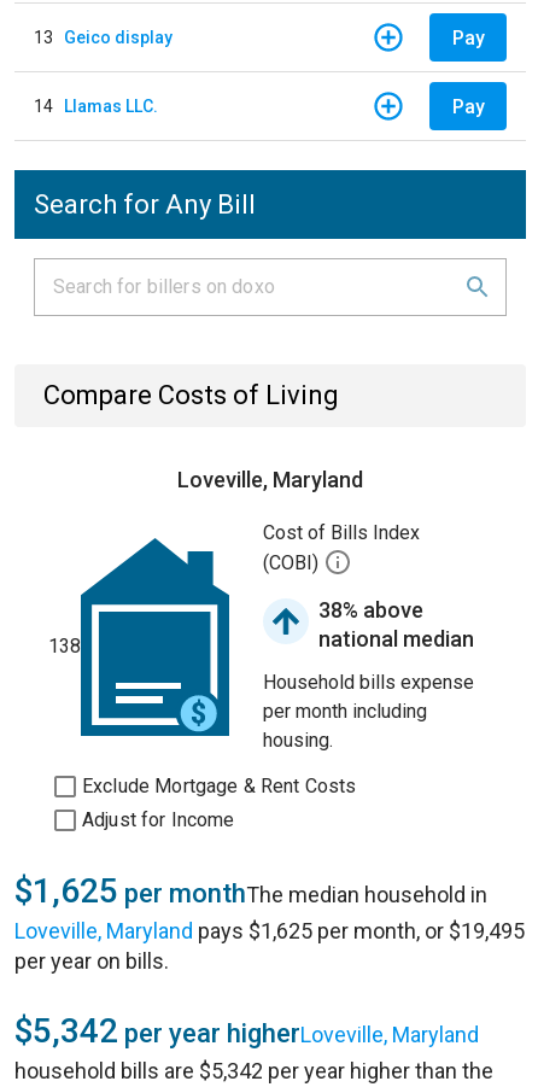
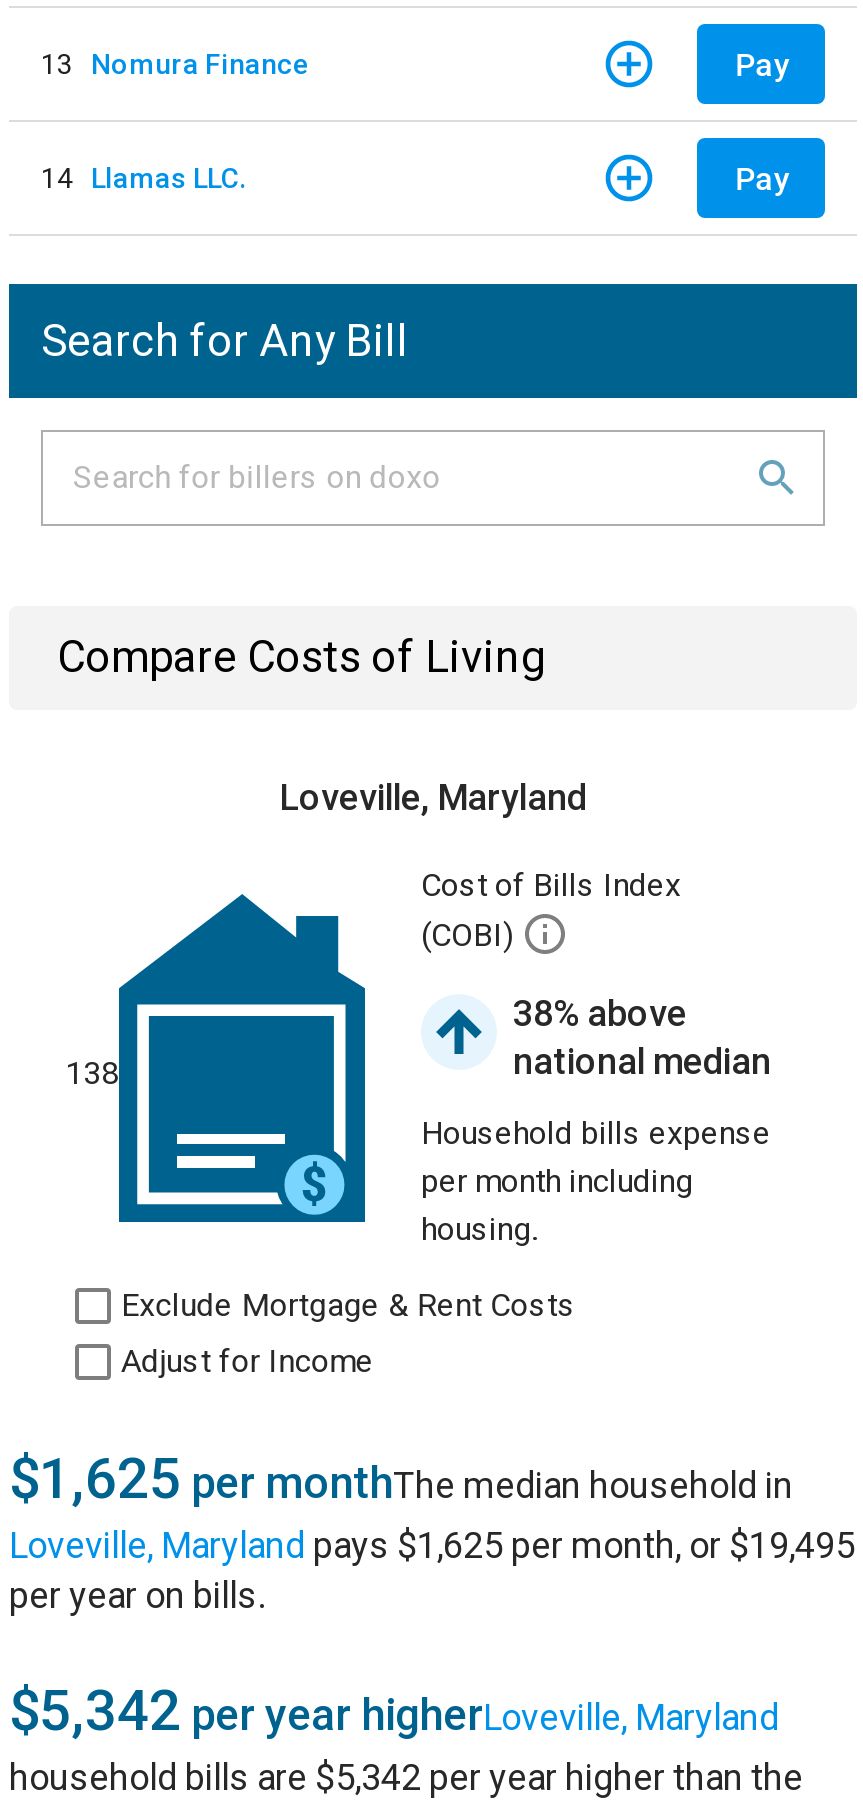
[34,27,172,46] 13 Geico display -> [41,47,309,79] 13 Nomura Finance

